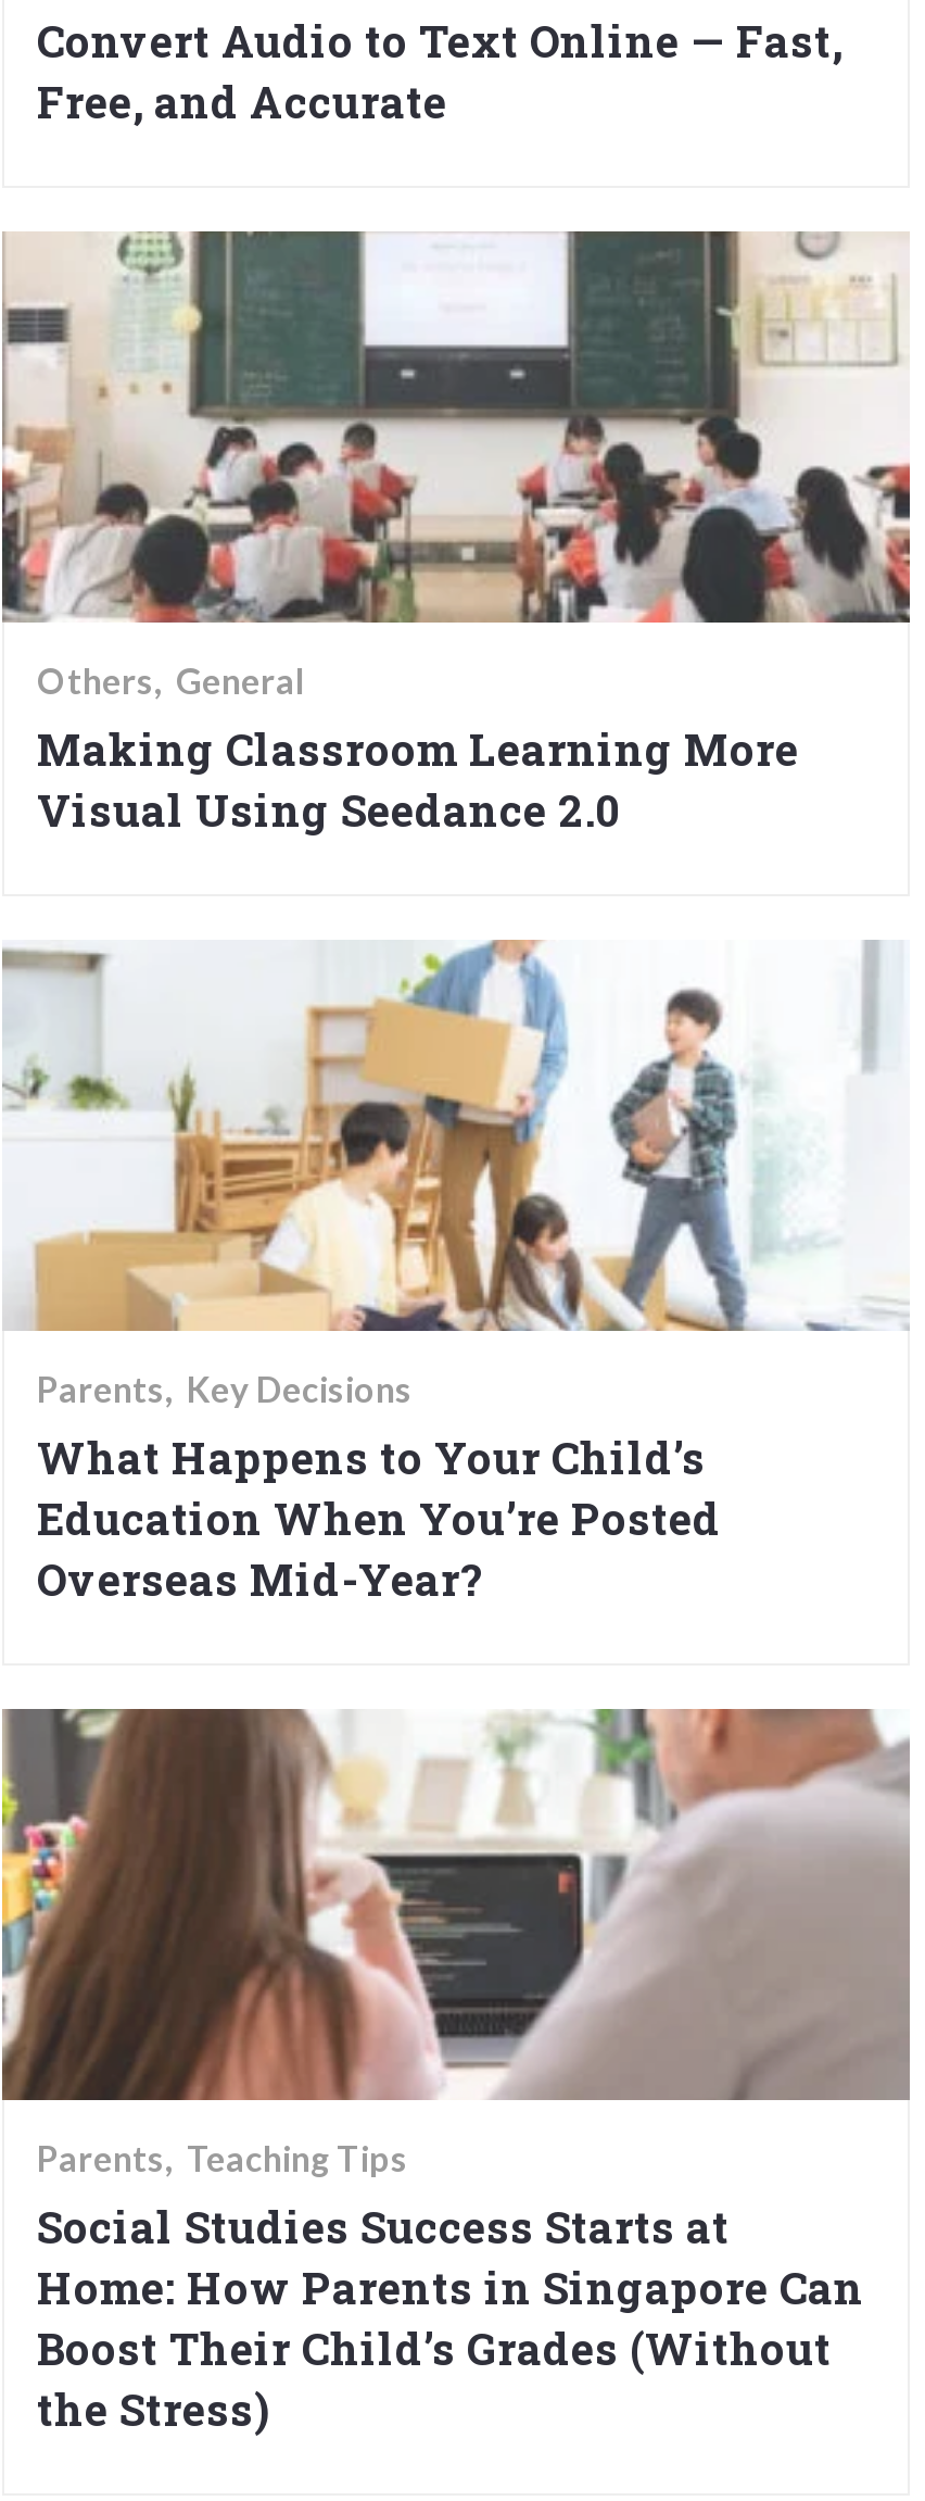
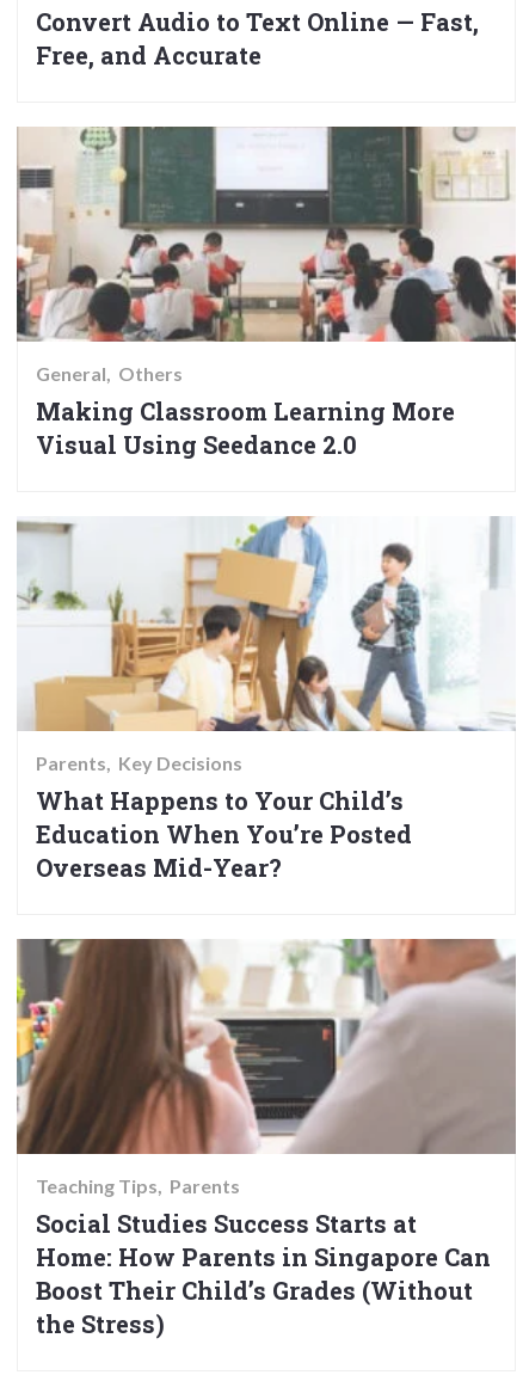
[37,659,304,700] Others General -> [36,362,183,385] General Others
[37,2137,408,2178] Parents Teaching Tips -> [36,1175,240,1197] Teaching Tips Parents

